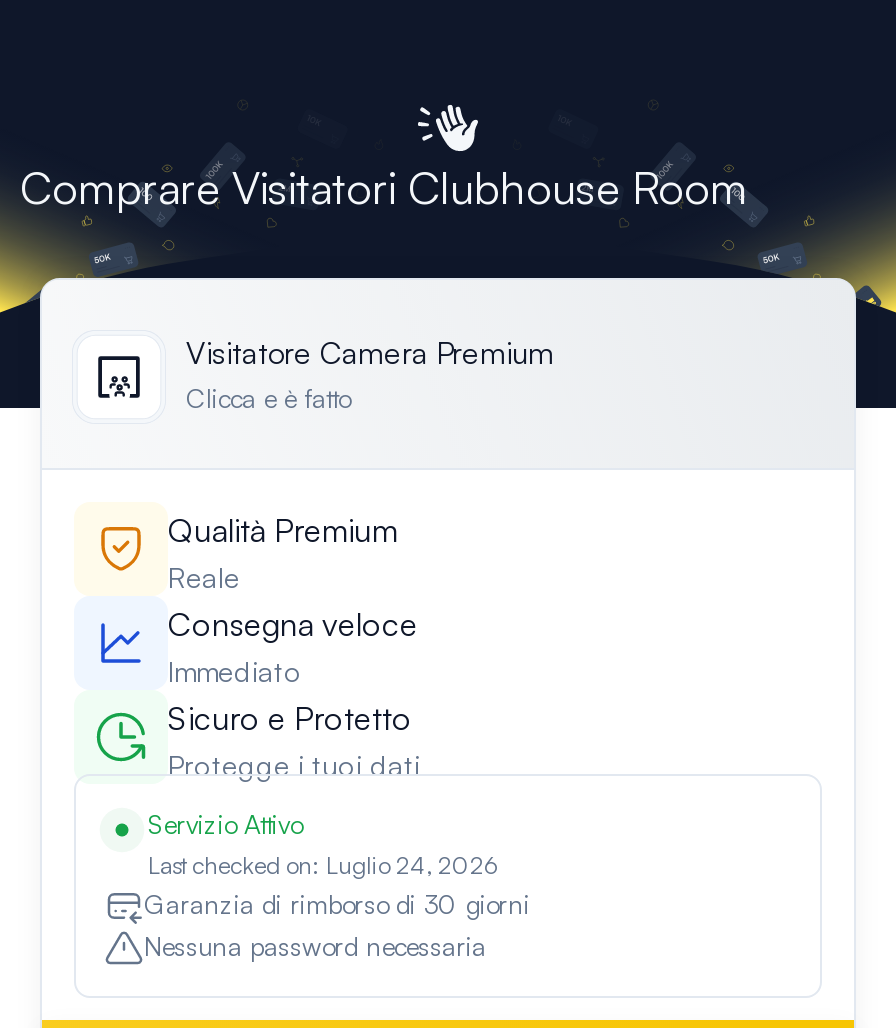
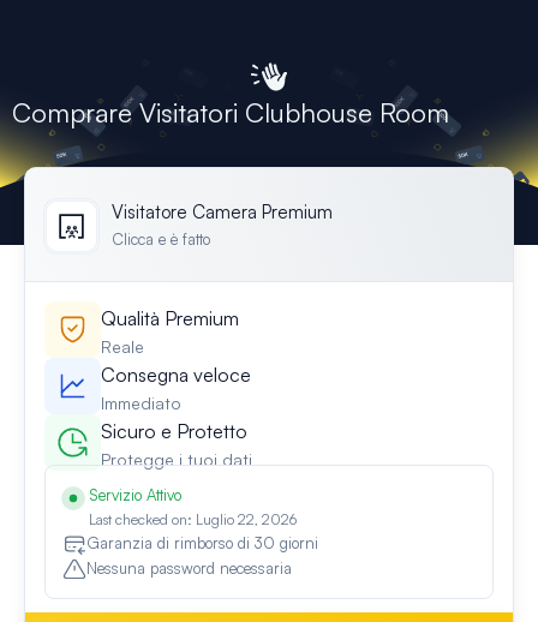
[148,850,496,880] Last checked on: Luglio 24, 2026 -> [89,510,297,528] Last checked on: Luglio 22, 2026

